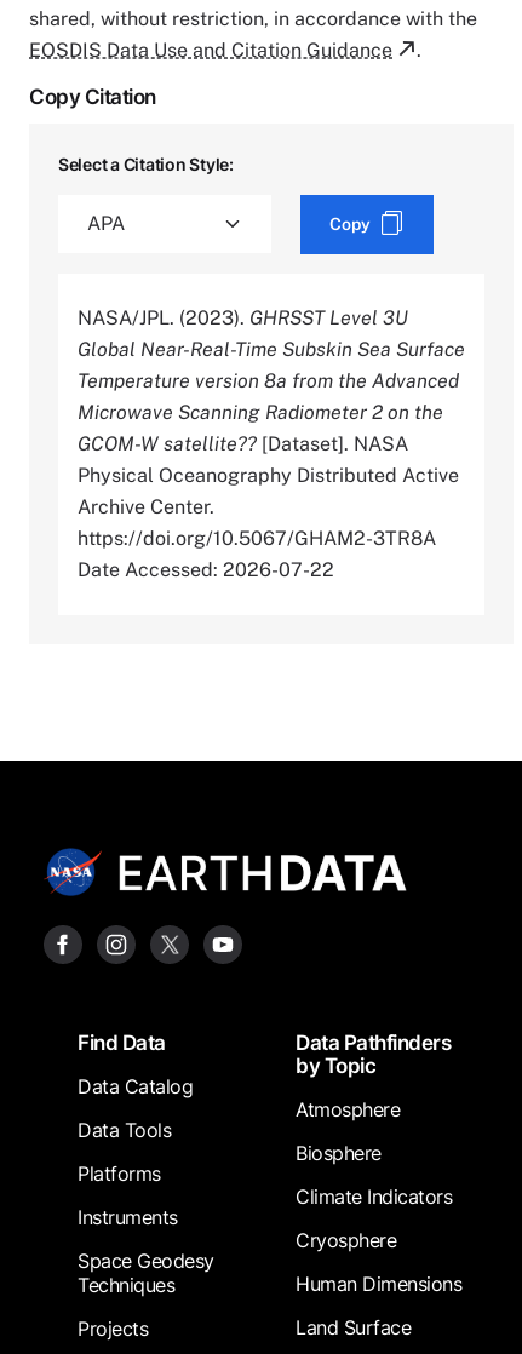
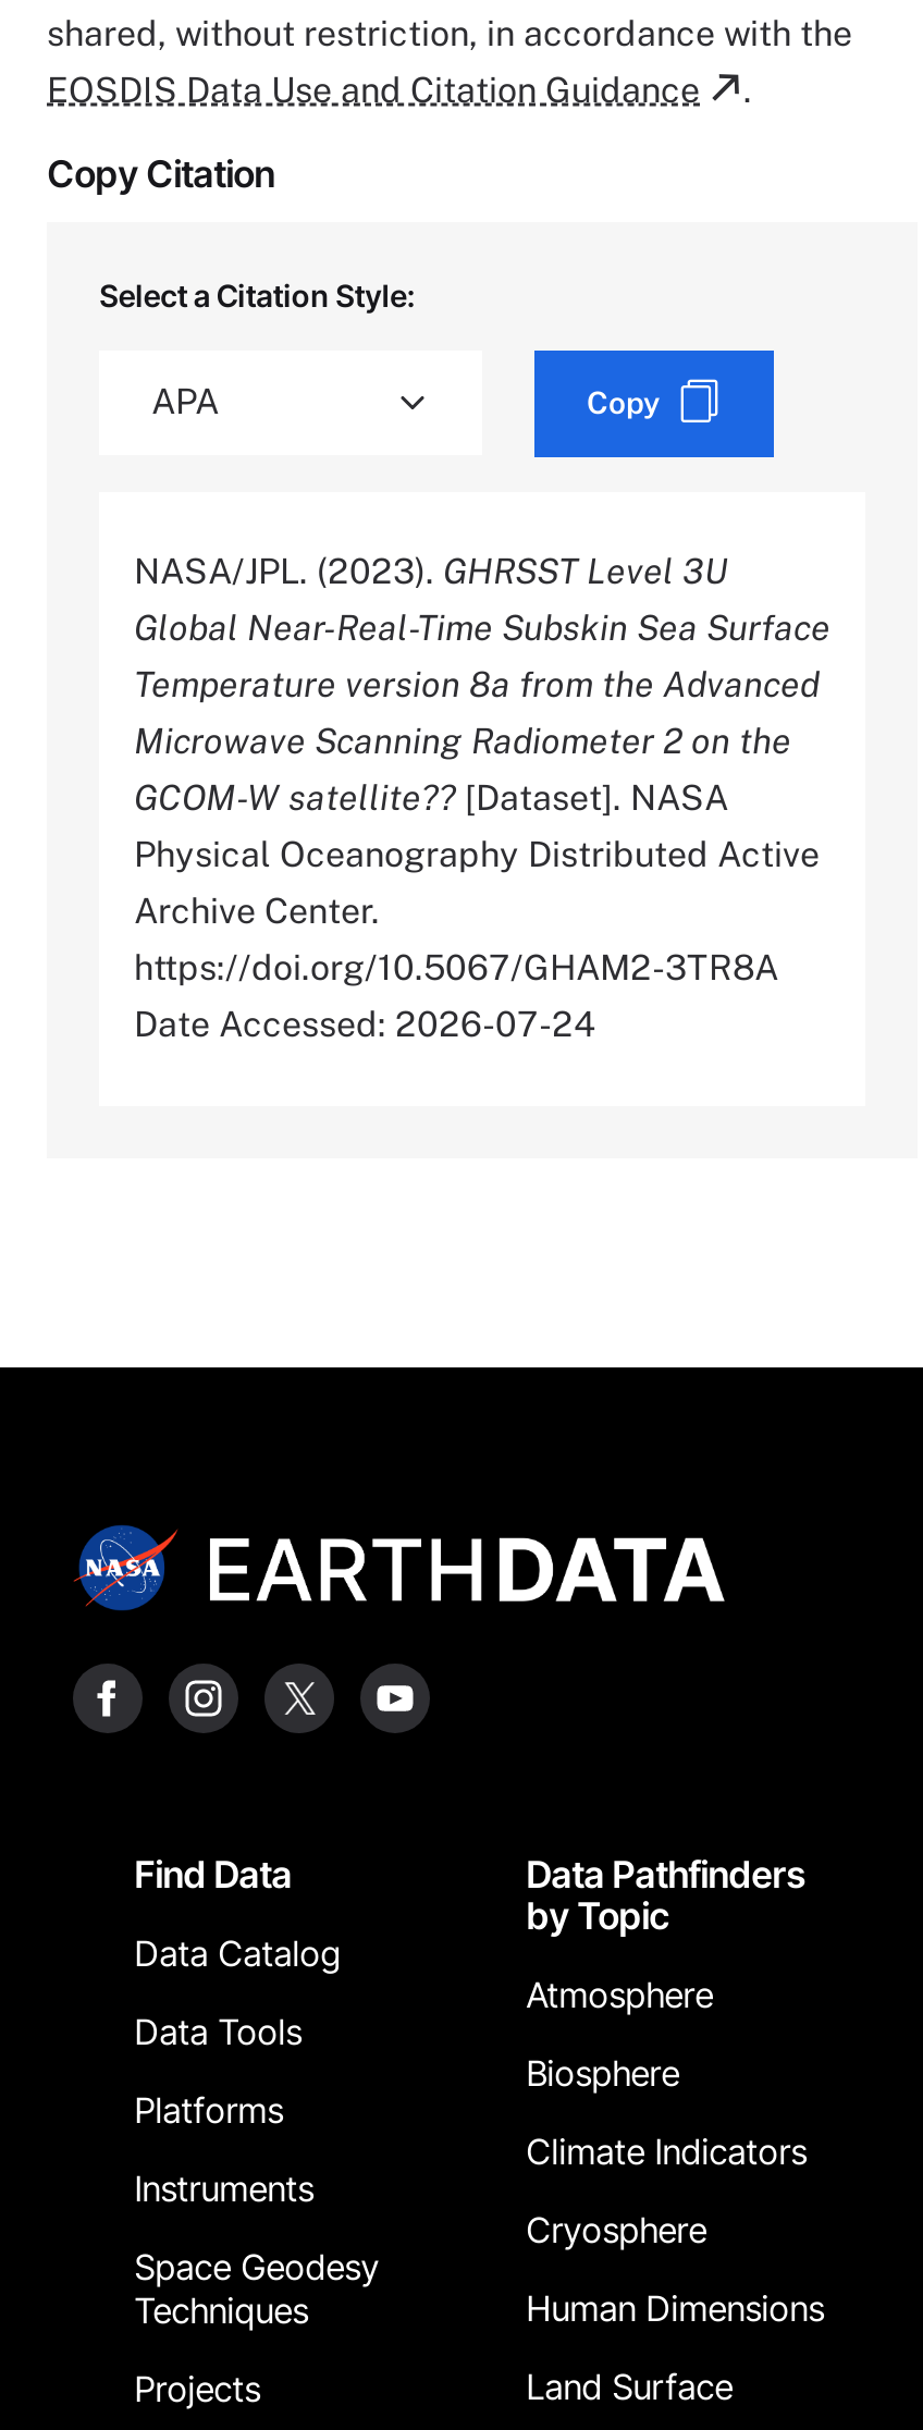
[78,558,334,581] Date Accessed: 2026-07-22 -> [134,1004,595,1045] Date Accessed: 2026-07-24

